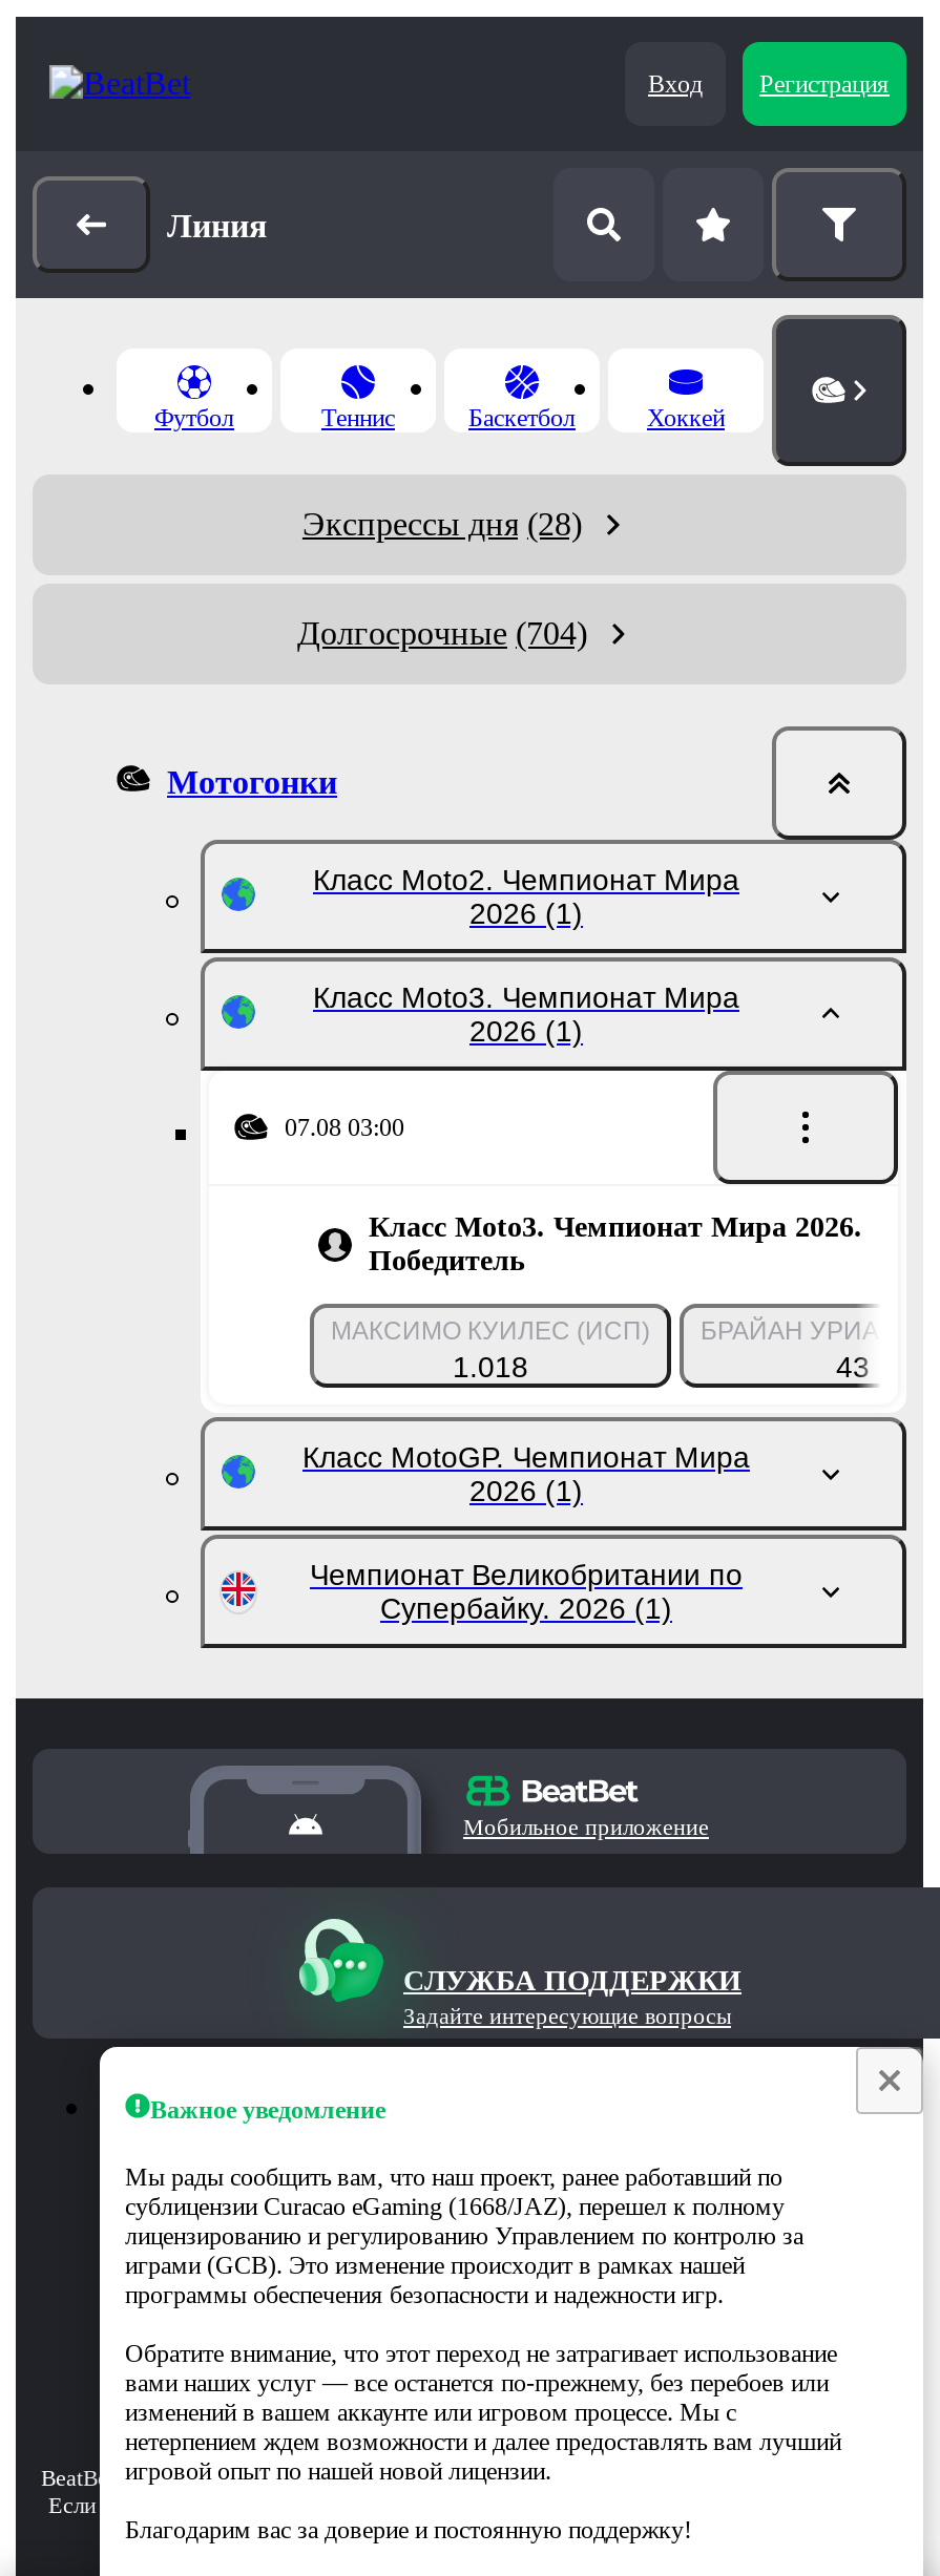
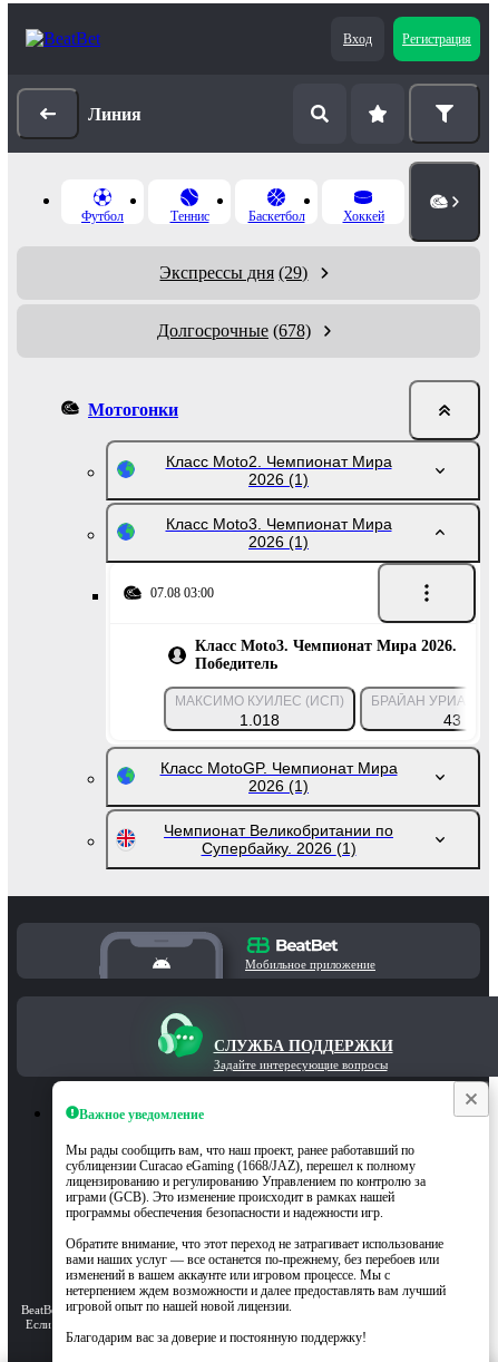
[302,506,582,542] Экспрессы дня (28) -> [160,263,308,282] Экспрессы дня (29)
[297,615,587,651] Долгосрочные (704) -> [157,321,311,340] Долгосрочные (678)

